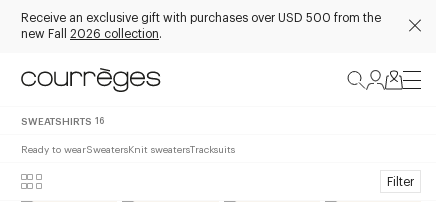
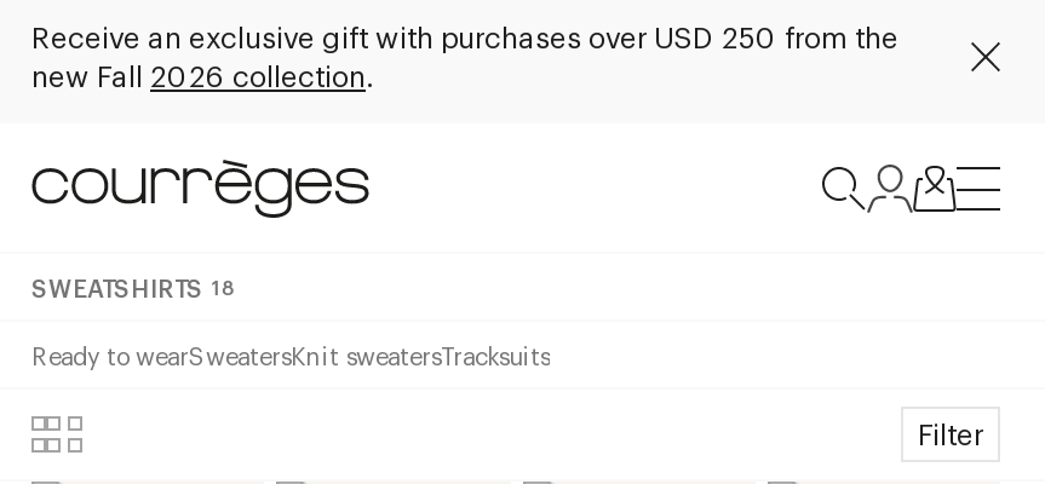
[21,8,381,24] Receive an exclusive gift with purchases over USD 500 from the -> [31,16,898,54] Receive an exclusive gift with purchases over USD 250 from the
[21,113,104,126] SWEATSHIRTS 16 -> [31,270,233,301] SWEATSHIRTS 18

